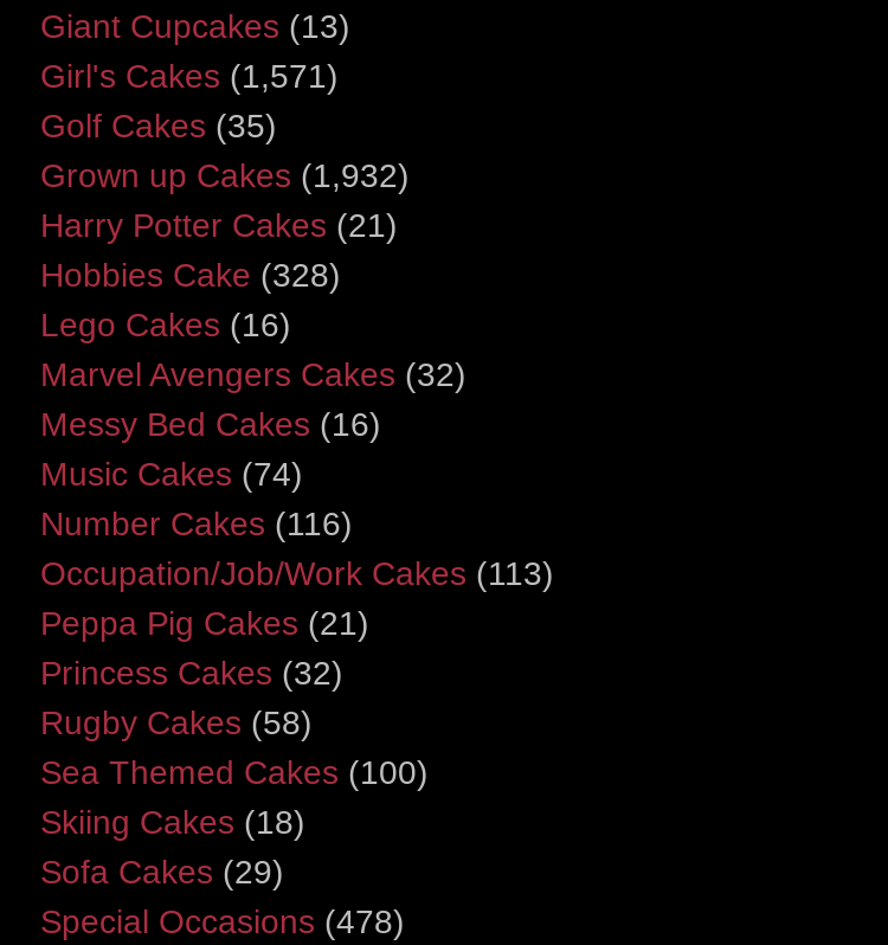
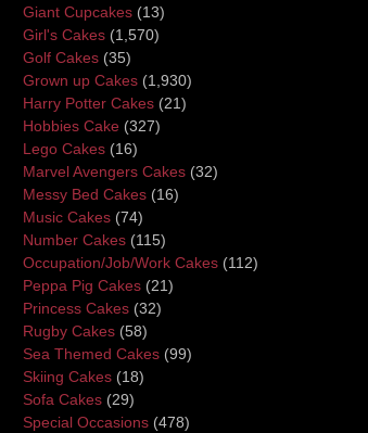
[40,56,339,94] Girl's Cakes (1,571) -> [23,26,160,43] Girl's Cakes (1,570)
[40,155,410,193] Grown up Cakes (1,932) -> [23,71,192,89] Grown up Cakes (1,930)
[40,255,341,293] Hobbies Cake (328) -> [23,117,161,134] Hobbies Cake (327)
[40,504,353,541] Number Cakes (116) -> [23,231,166,248] Number Cakes (115)
[40,553,554,591] Occupation/Job/Work Cakes (113) -> [23,254,258,271] Occupation/Job/Work Cakes (112)
[40,752,429,790] Sea Themed Cakes (100) -> [23,345,192,362] Sea Themed Cakes (99)

